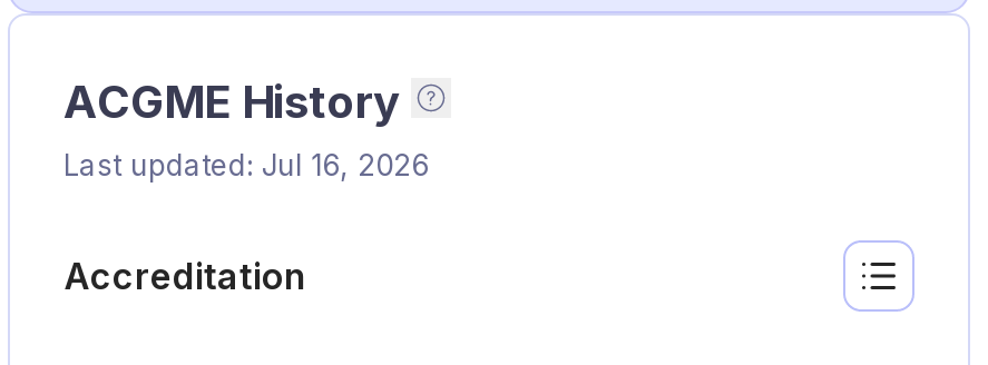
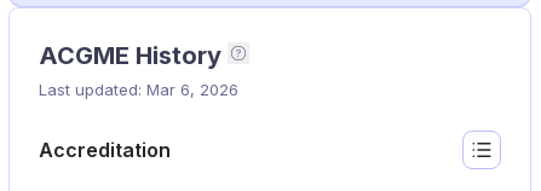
[63,147,429,182] Last updated: Jul 16, 2026 -> [39,80,238,99] Last updated: Mar 6, 2026

